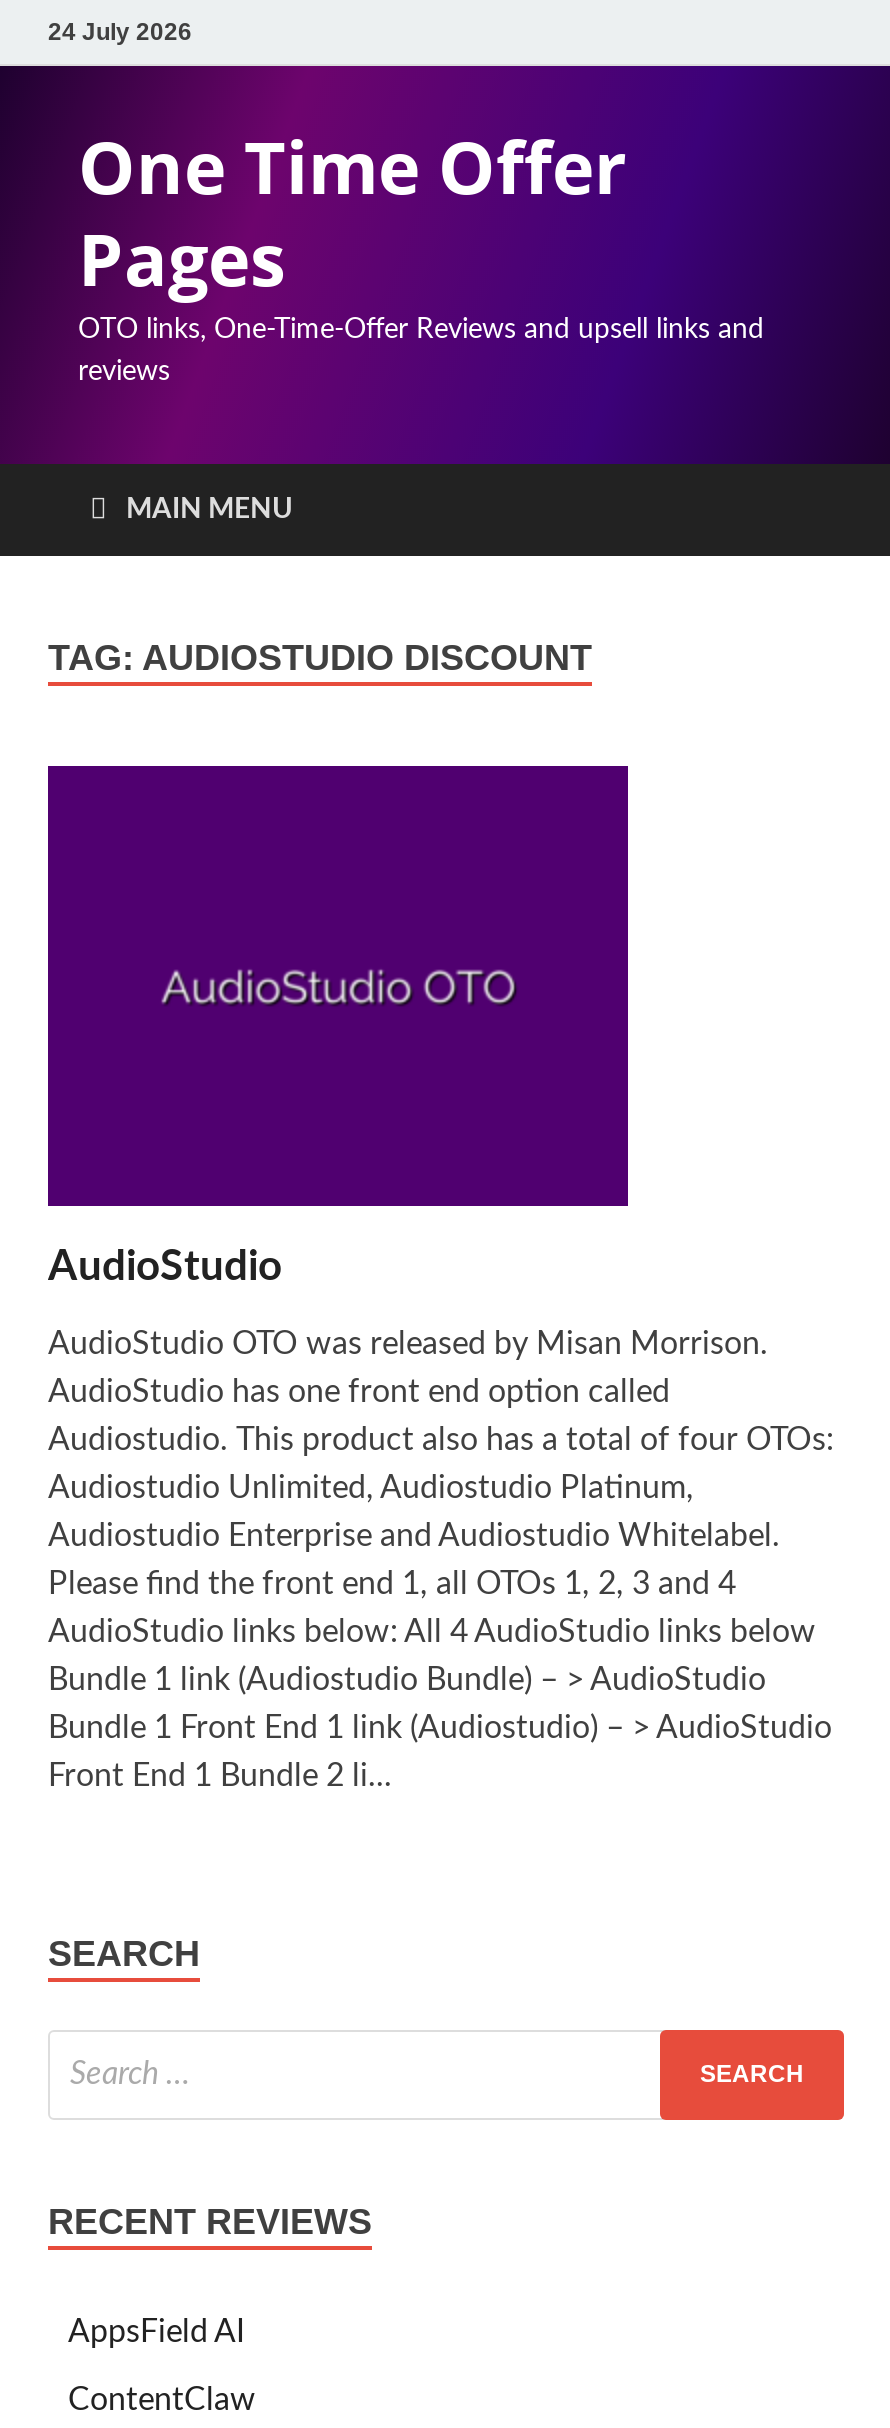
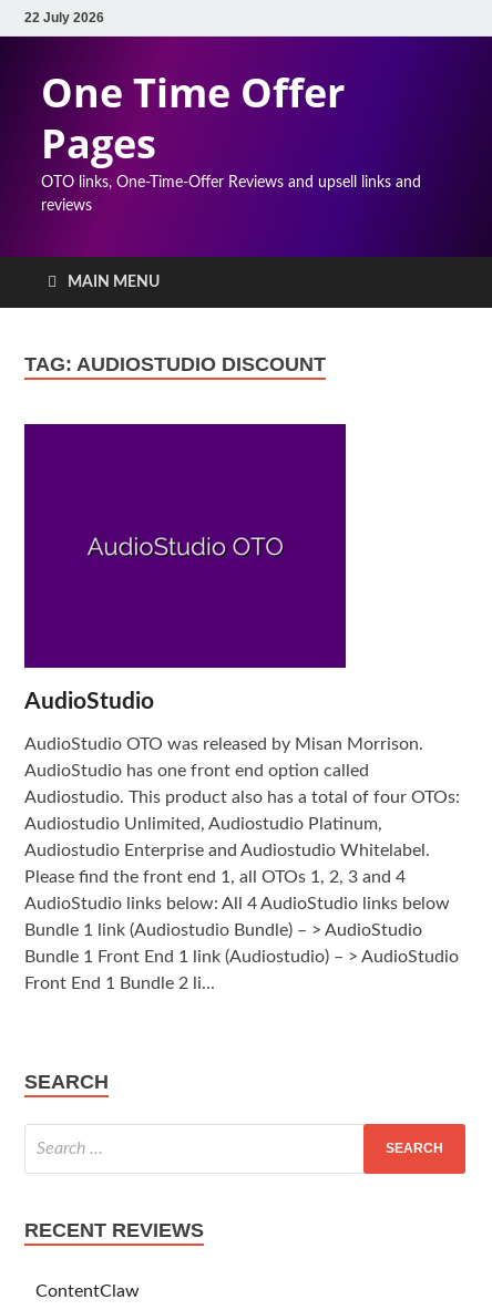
[48,17,192,45] 24 July 2026 -> [24,9,104,25] 22 July 2026
[68,2316,244,2348] AppsField AI -> none

